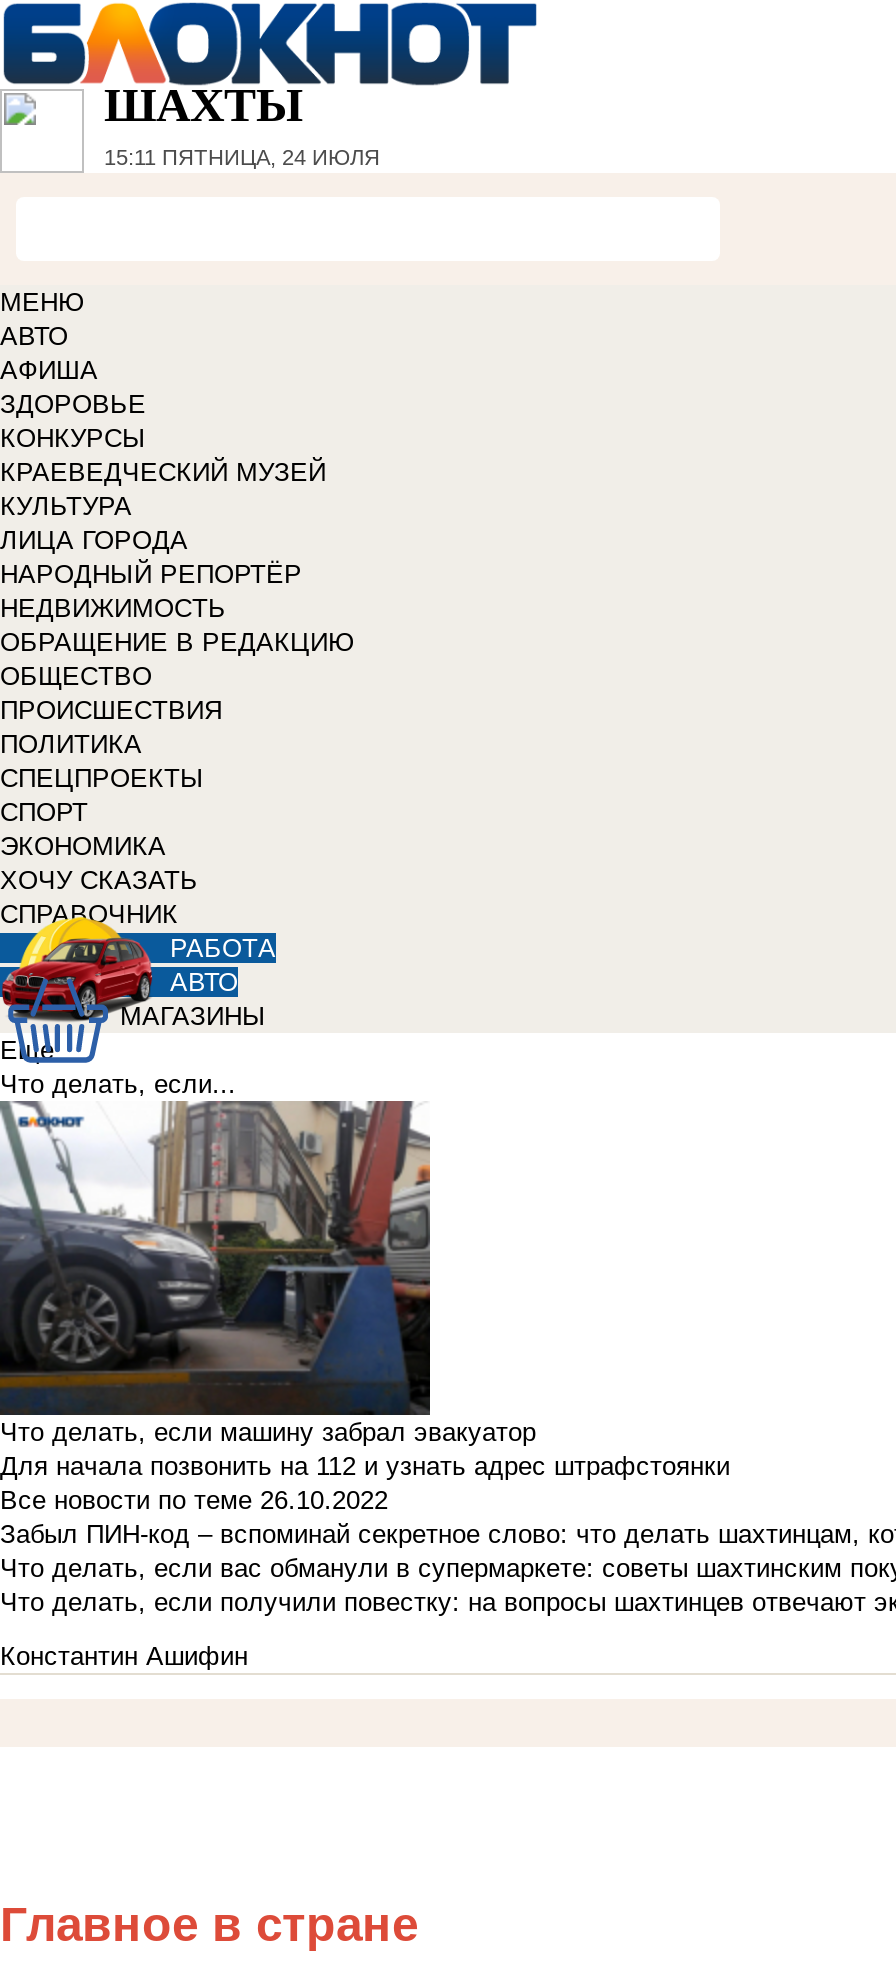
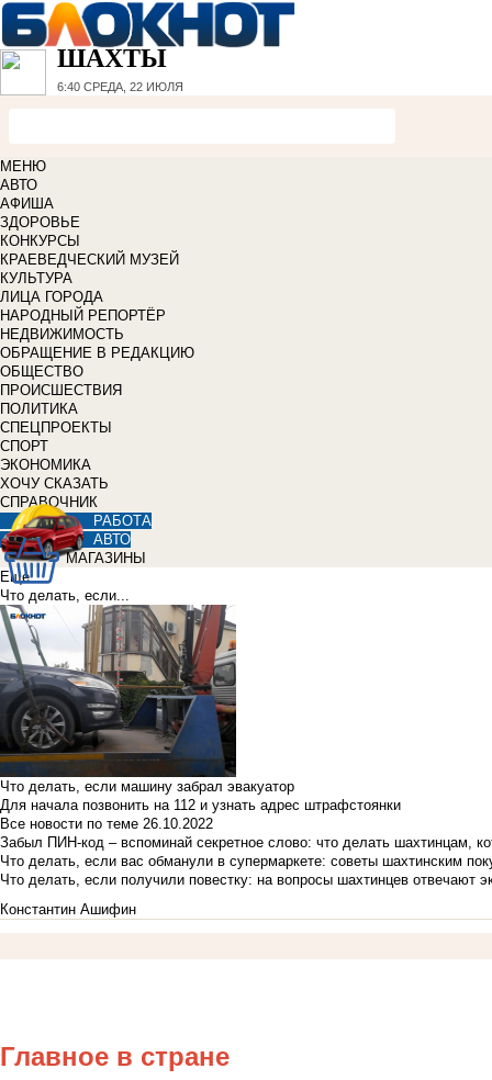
[104,146,380,170] 15:11 ПЯТНИЦА, 24 ИЮЛЯ -> [57,81,183,94] 6:40 СРЕДА, 22 ИЮЛЯ

